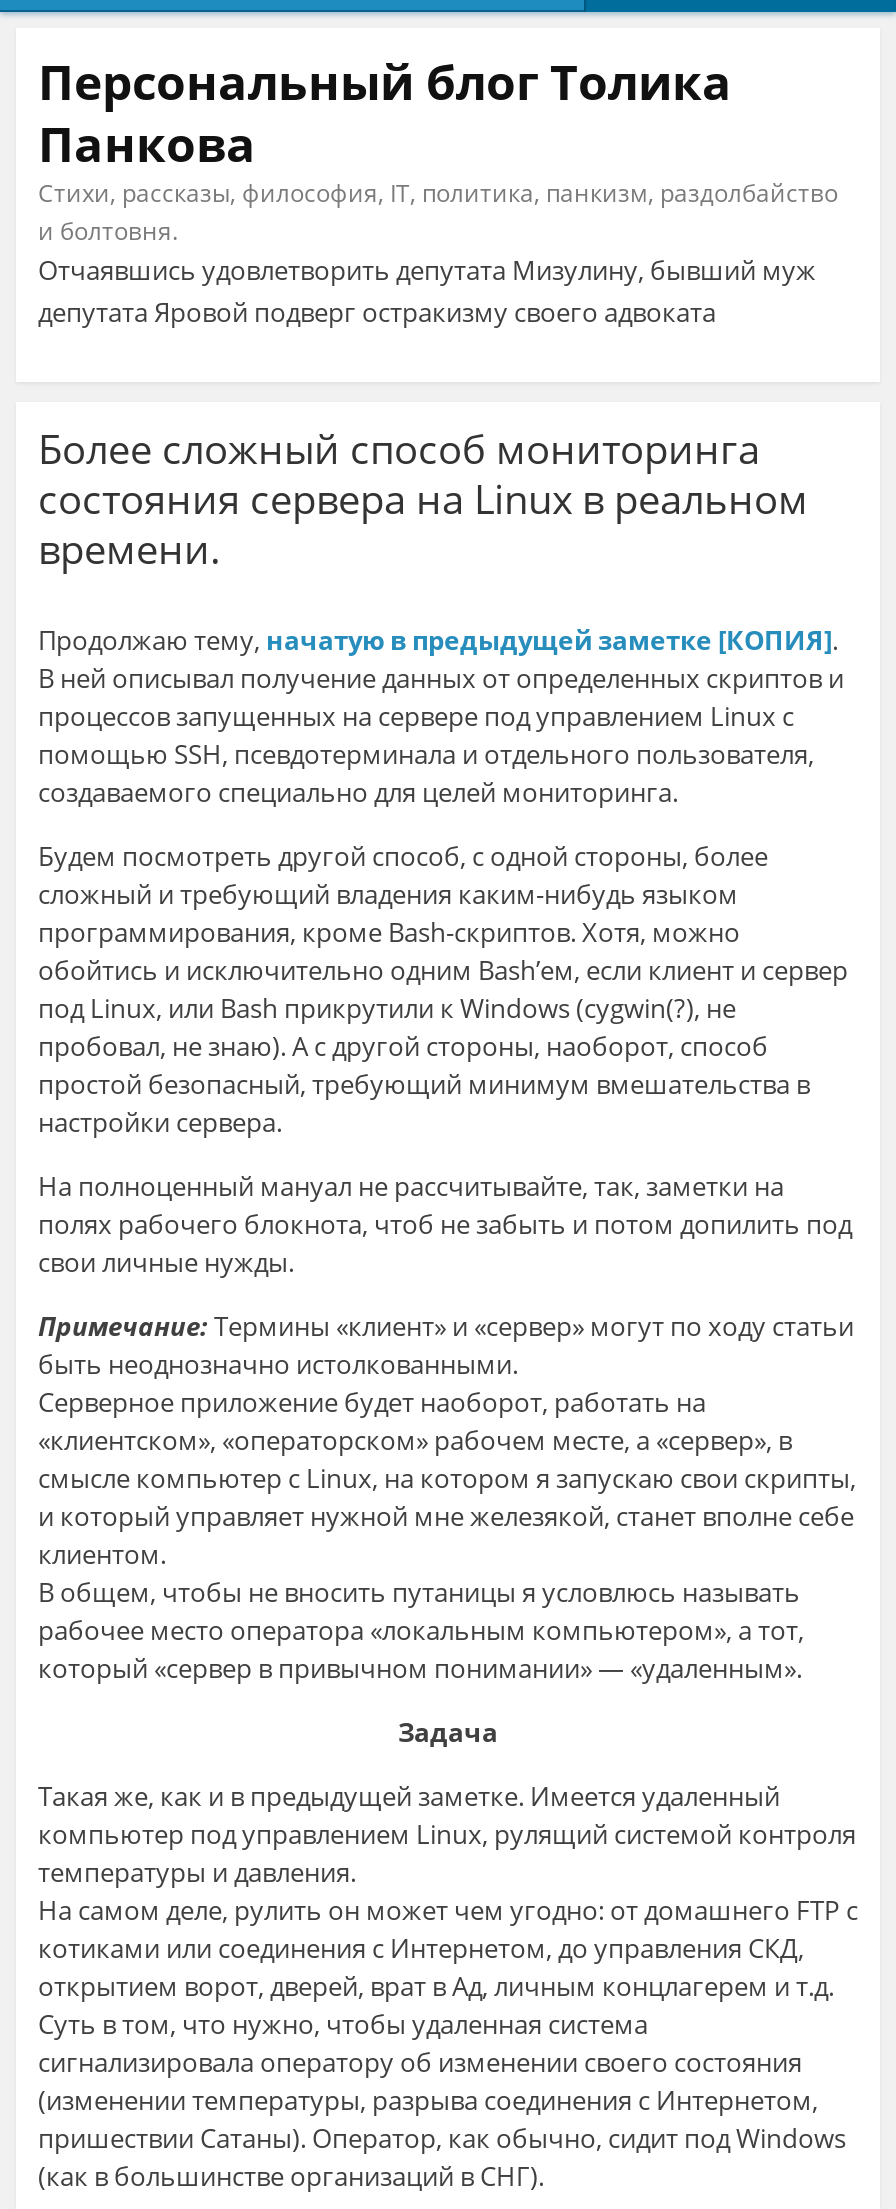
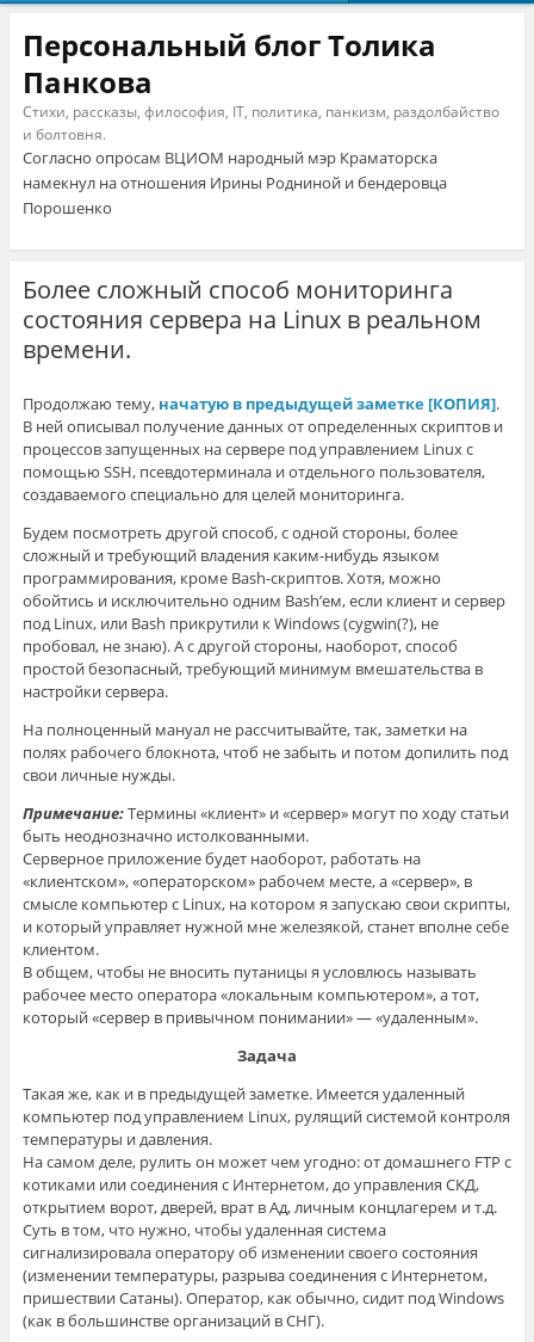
[38,252,816,330] Отчаявшись удовлетворить депутата Мизулину, бывший муж | депутата Яровой подверг остракизму своего адвоката -> [23,147,447,218] Согласно опросам ВЦИОМ народный мэр Краматорска | намекнул на отношения Ирины Родниной и бендеровца | Порошенко

